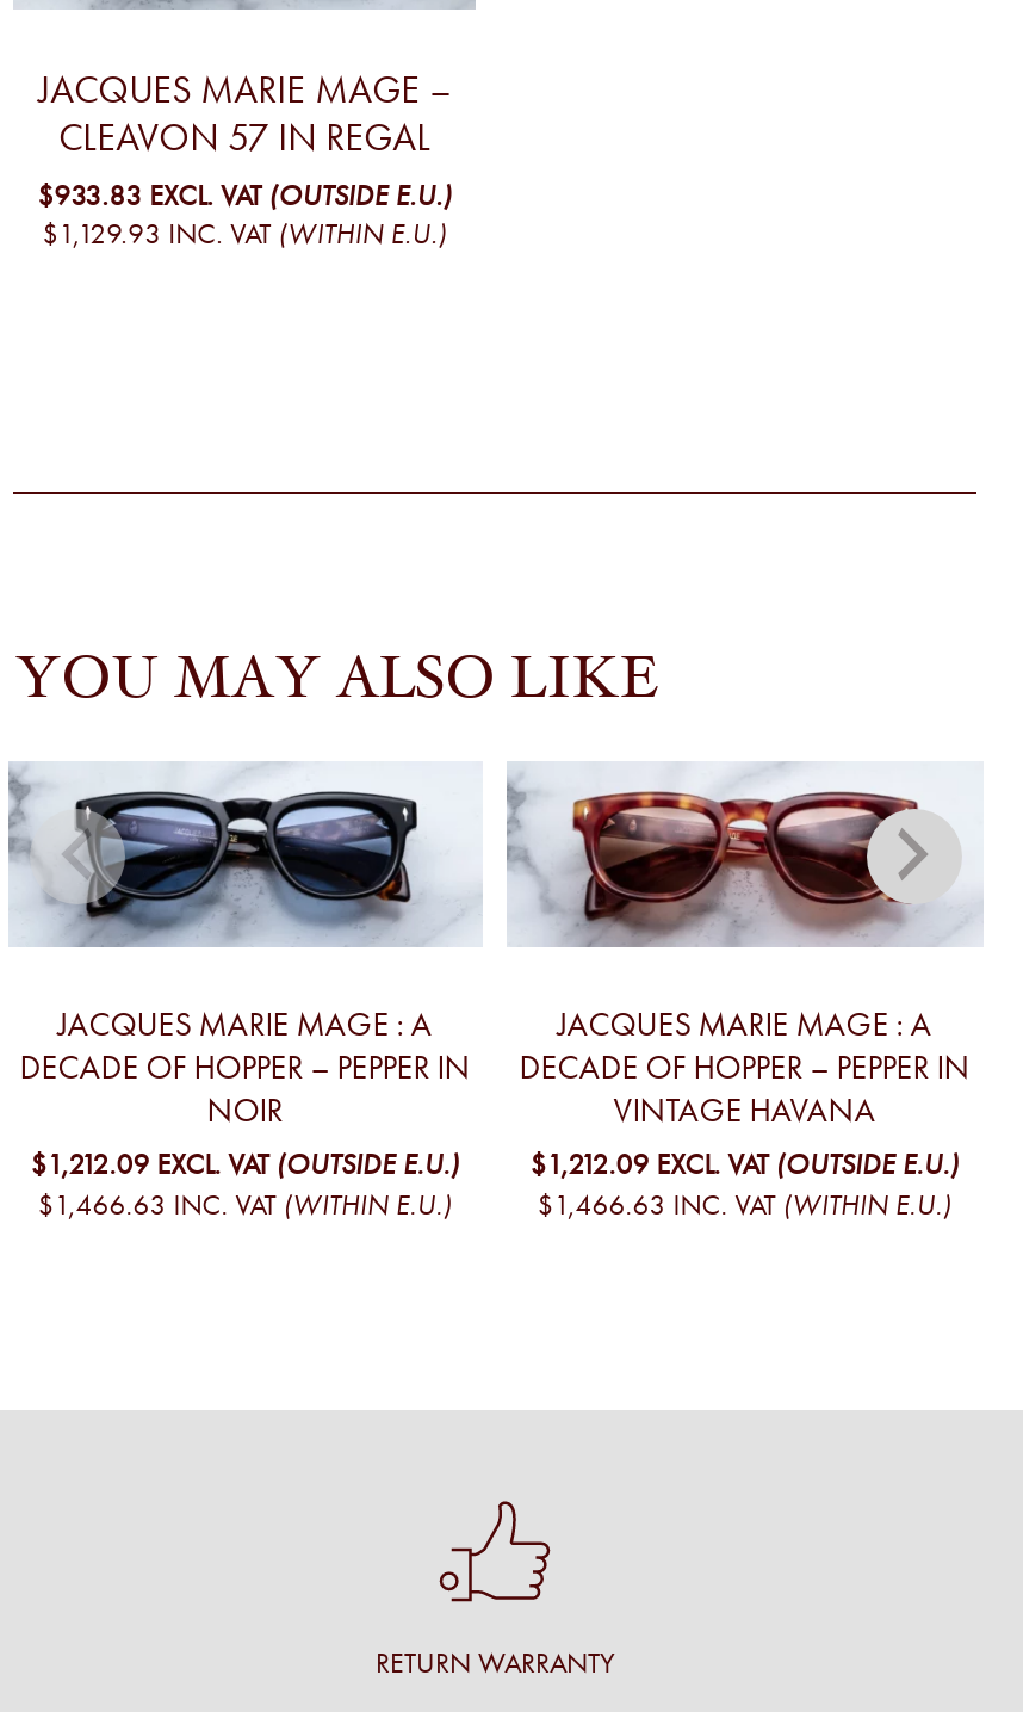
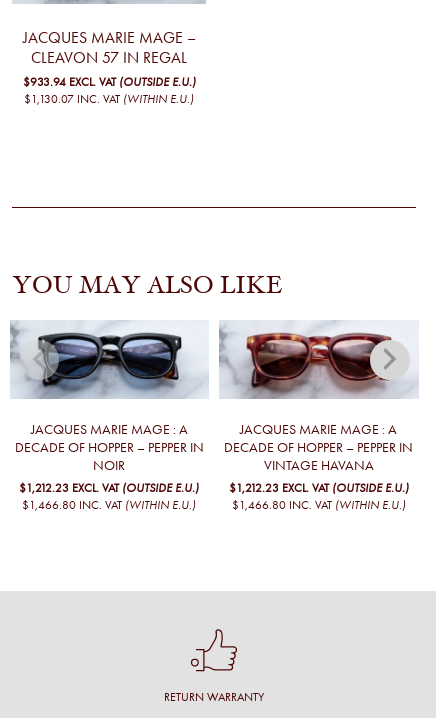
[37,179,452,212] $933.83 EXCL. VAT (OUTSIDE E.U.) -> [23,75,196,89] $933.94 EXCL. VAT (OUTSIDE E.U.)
[42,219,448,252] $1,129.93 INC. VAT (WITHIN E.U.) -> [24,92,194,106] $1,130.07 INC. VAT (WITHIN E.U.)
[30,1148,460,1182] $1,212.09 EXCL. VAT (OUTSIDE E.U.) -> [19,481,199,495] $1,212.23 EXCL. VAT (OUTSIDE E.U.)
[530,1148,959,1182] $1,212.09 EXCL. VAT (OUTSIDE E.U.) -> [229,481,409,495] $1,212.23 EXCL. VAT (OUTSIDE E.U.)
[37,1188,452,1222] $1,466.63 INC. VAT (WITHIN E.U.) -> [22,498,196,512] $1,466.80 INC. VAT (WITHIN E.U.)
[537,1188,952,1222] $1,466.63 INC. VAT (WITHIN E.U.) -> [232,498,406,512] $1,466.80 INC. VAT (WITHIN E.U.)

